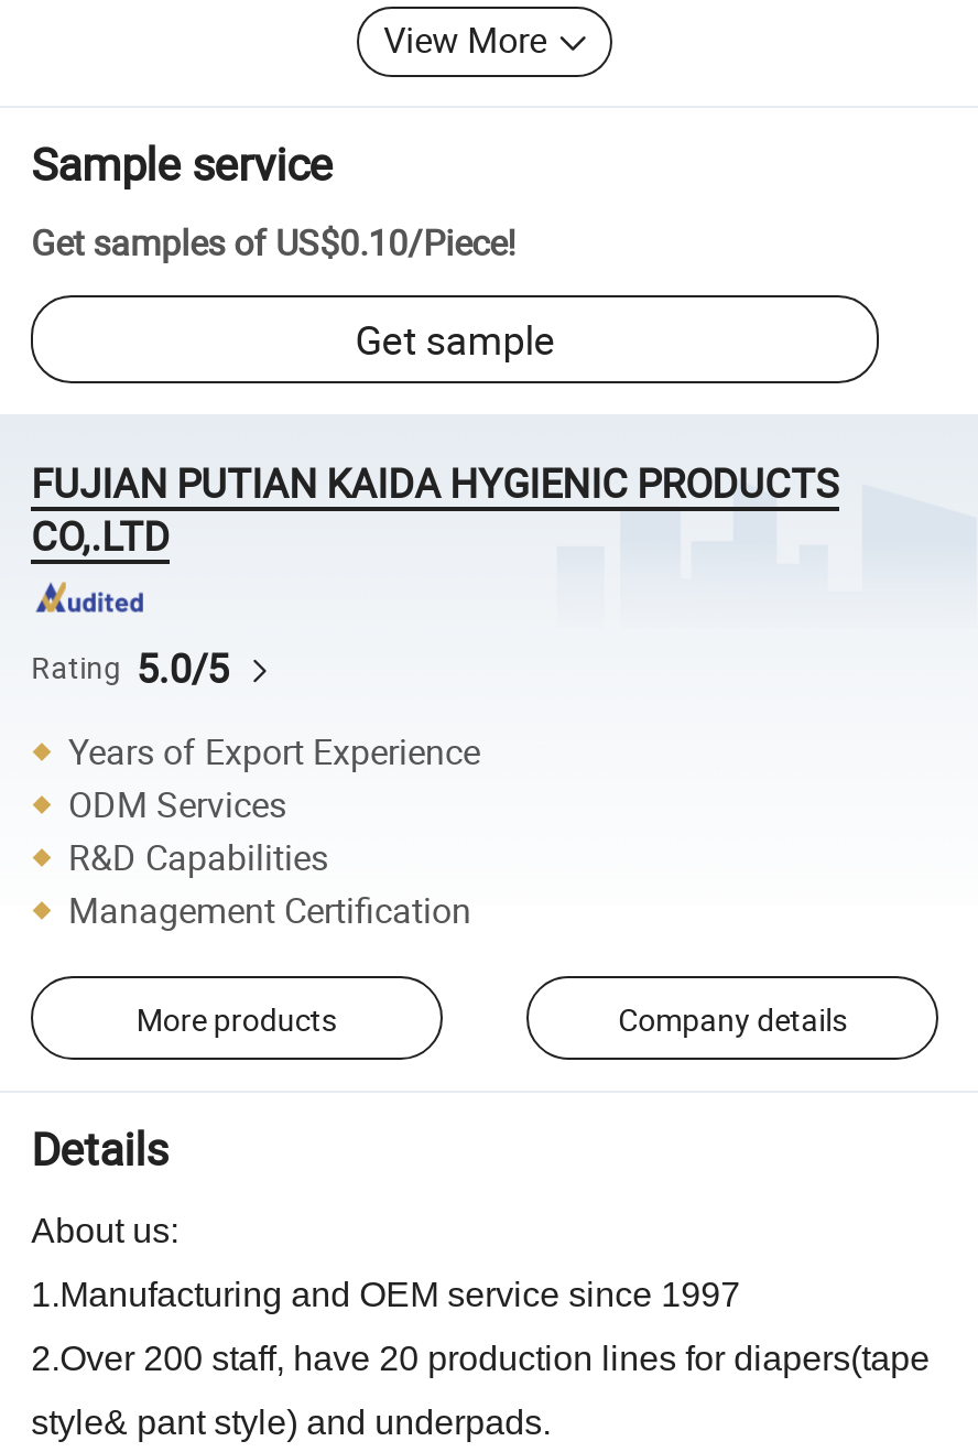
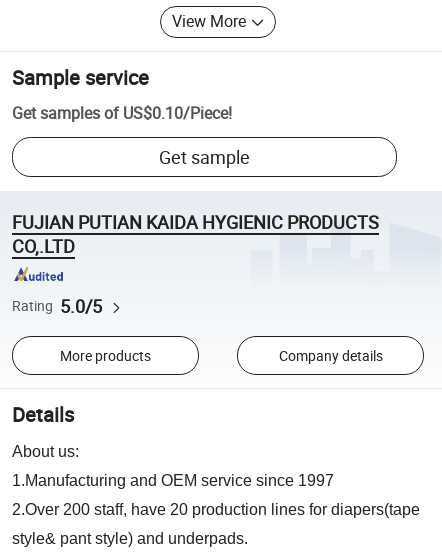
[68,727,480,934] Years of Export Experience | ODM Services | R&D Capabilities | Management Certification -> none

